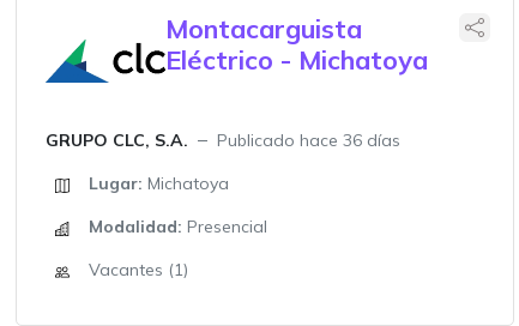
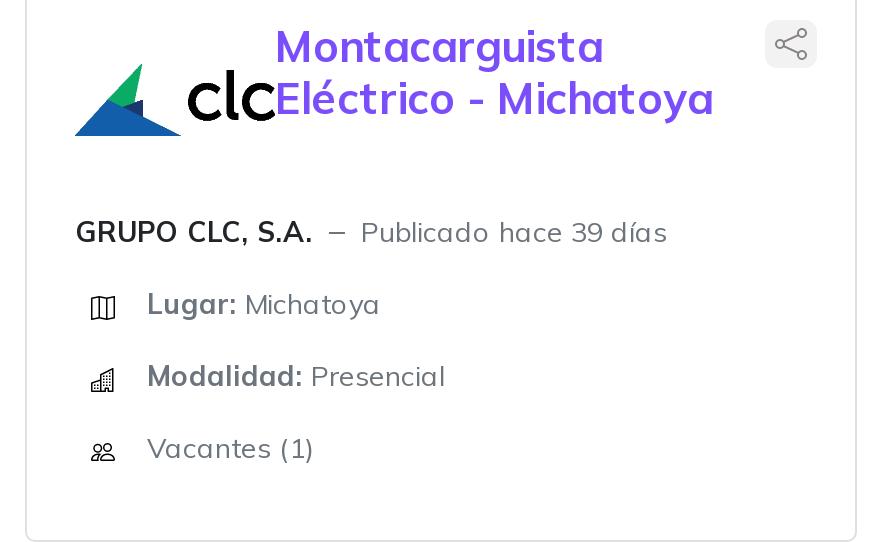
[217,129,400,151] Publicado hace 36 días -> [361,214,667,250] Publicado hace 39 días

